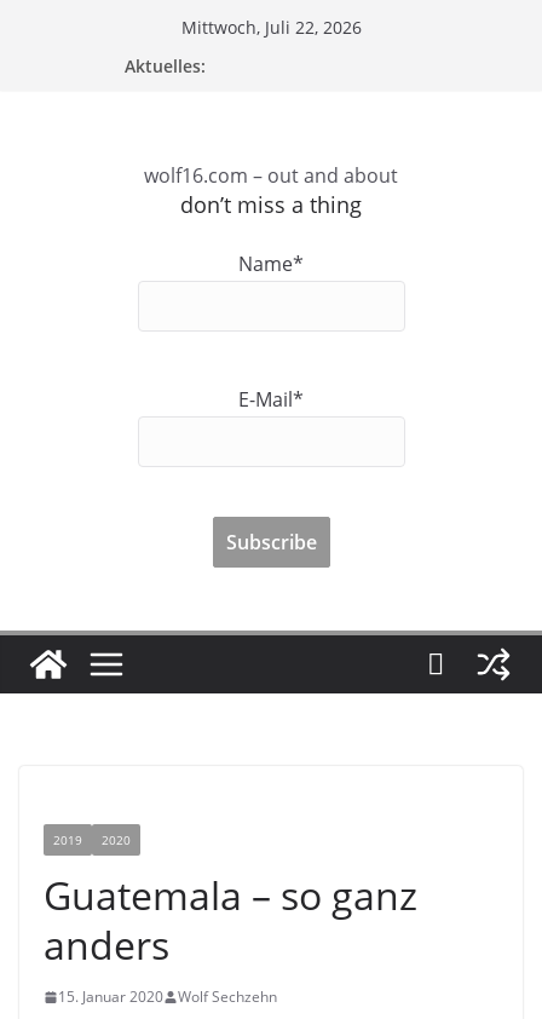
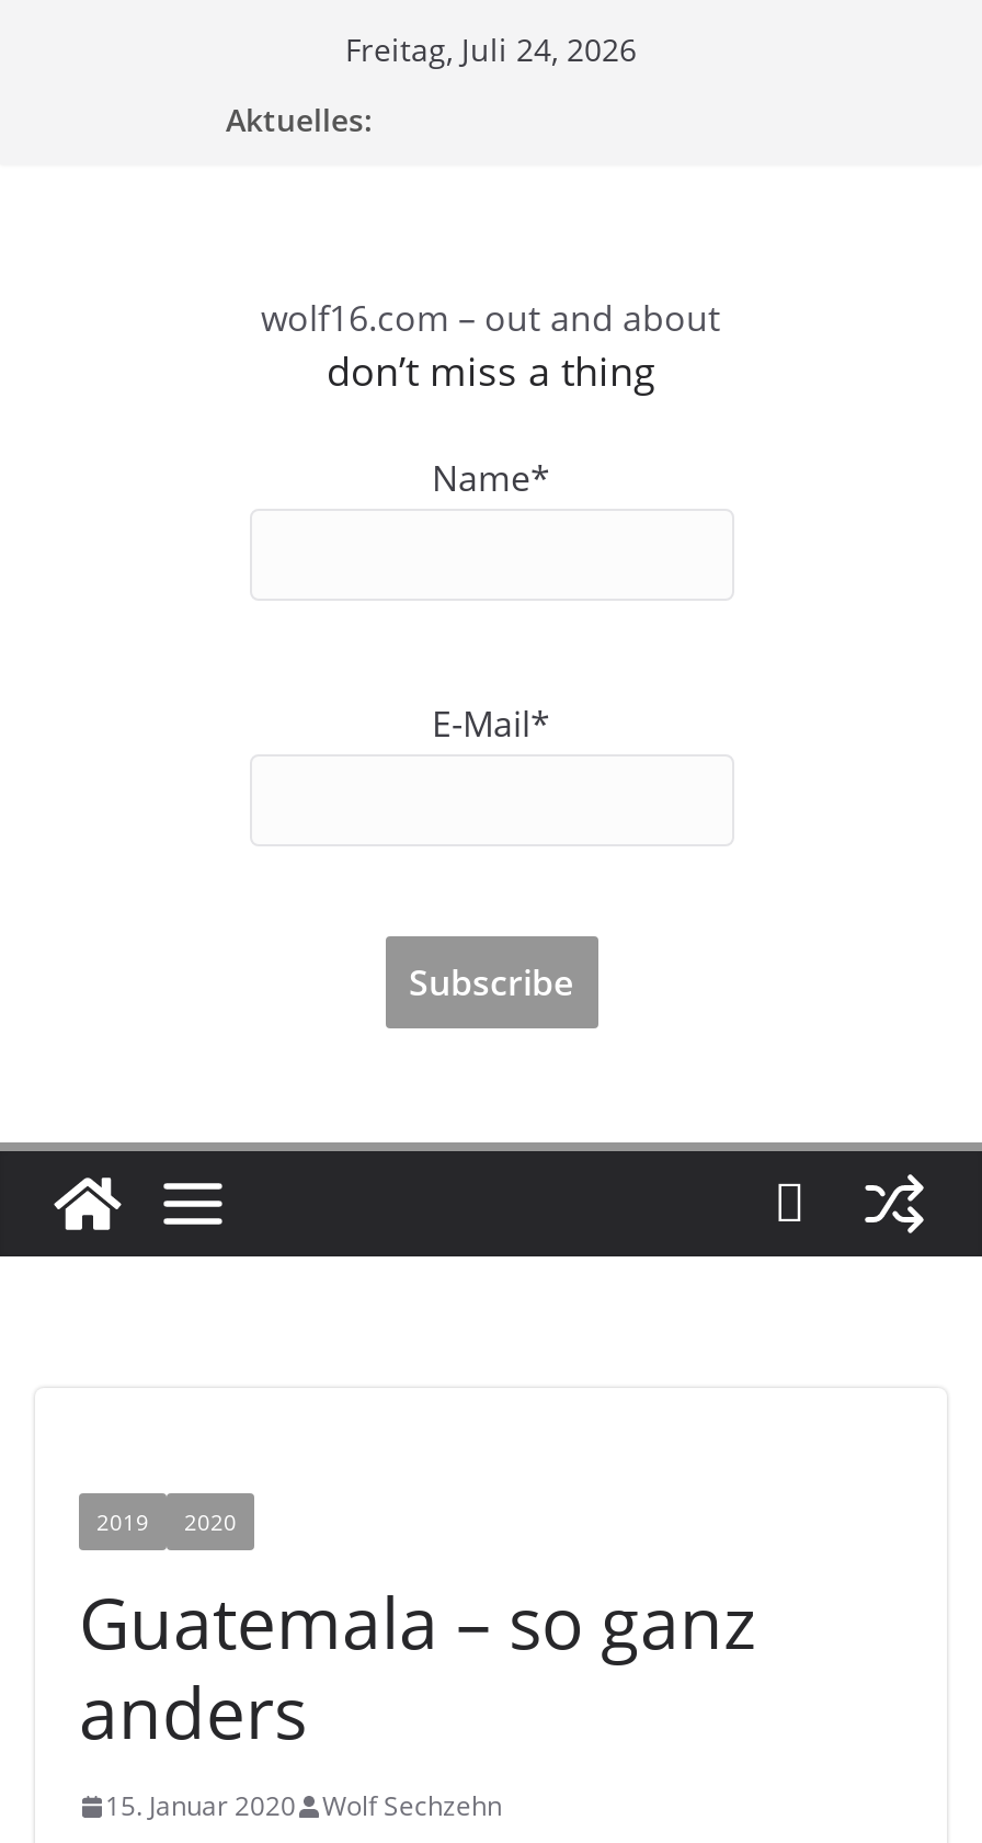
[181,16,361,39] Mittwoch, Juli 22, 2026 -> [345,29,637,70] Freitag, Juli 24, 2026

